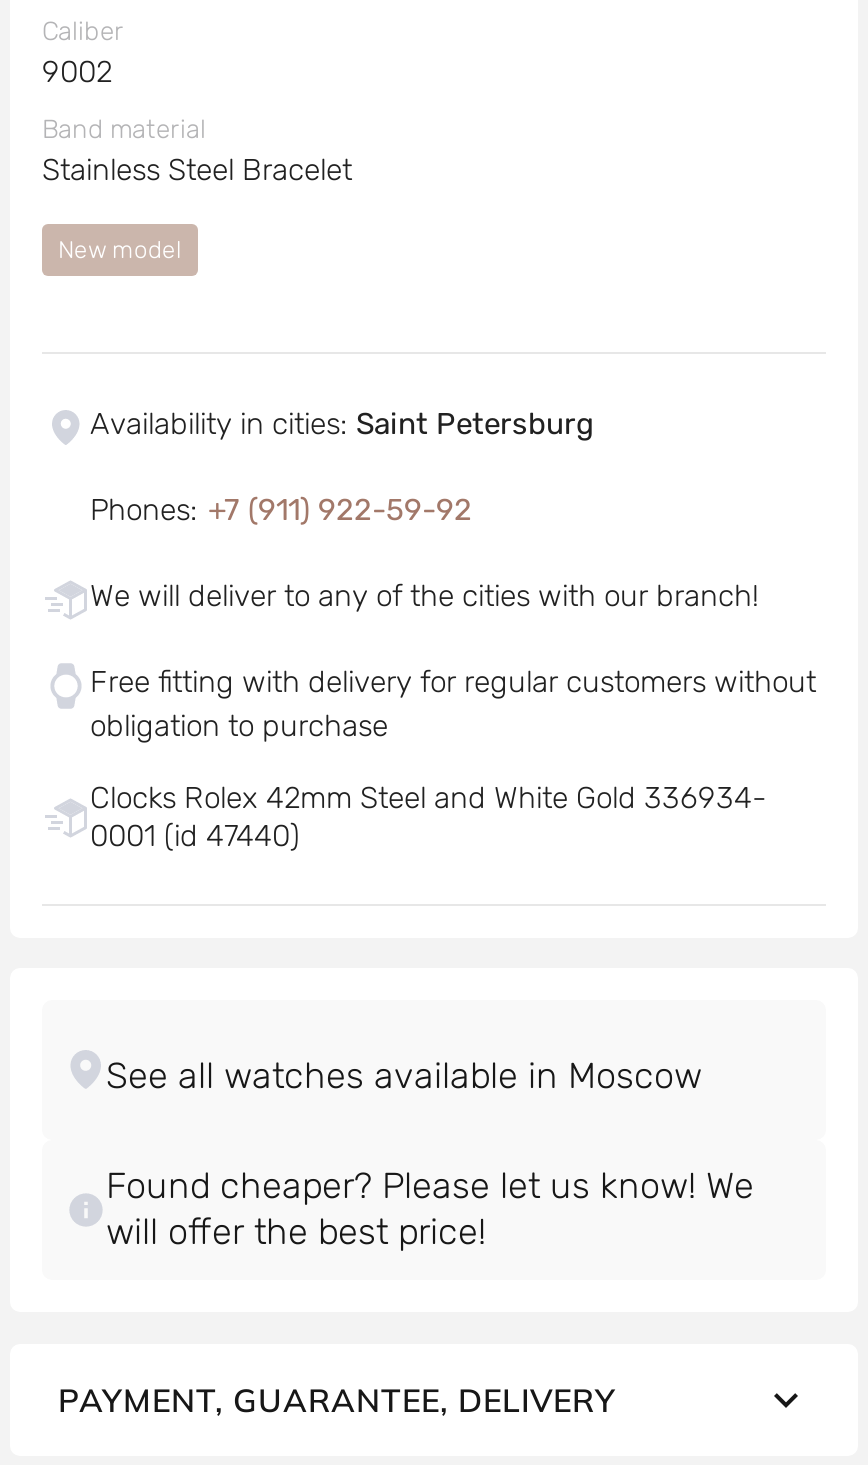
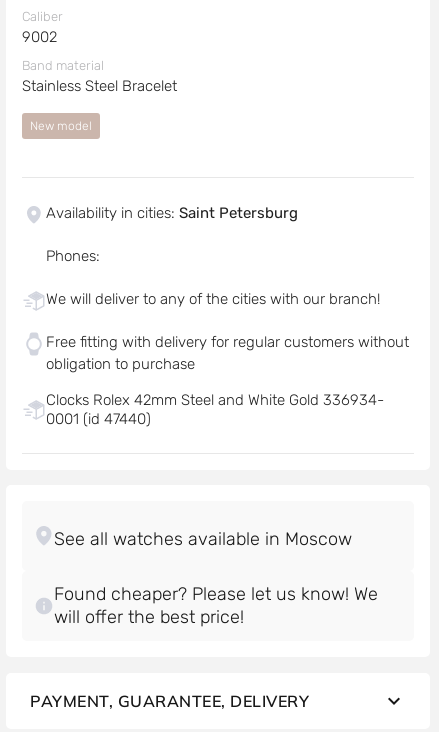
[90,492,472,528] Phones: +7 (911) 922-59-92 -> [46,247,100,265] Phones:

